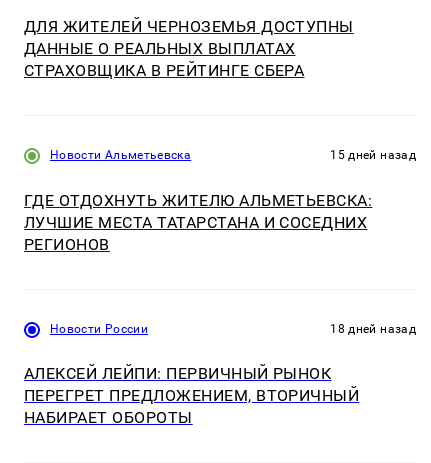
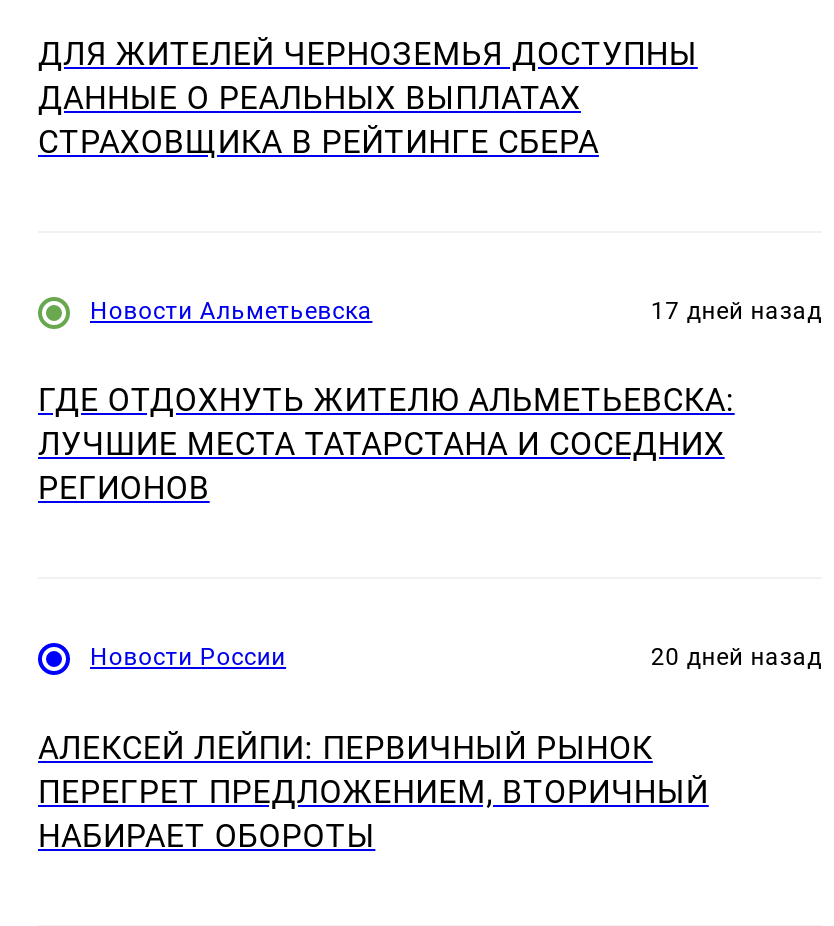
[330,148,416,162] 15 дней назад -> [651,297,822,325] 17 дней назад
[330,322,416,336] 18 дней назад -> [651,644,822,672] 20 дней назад

